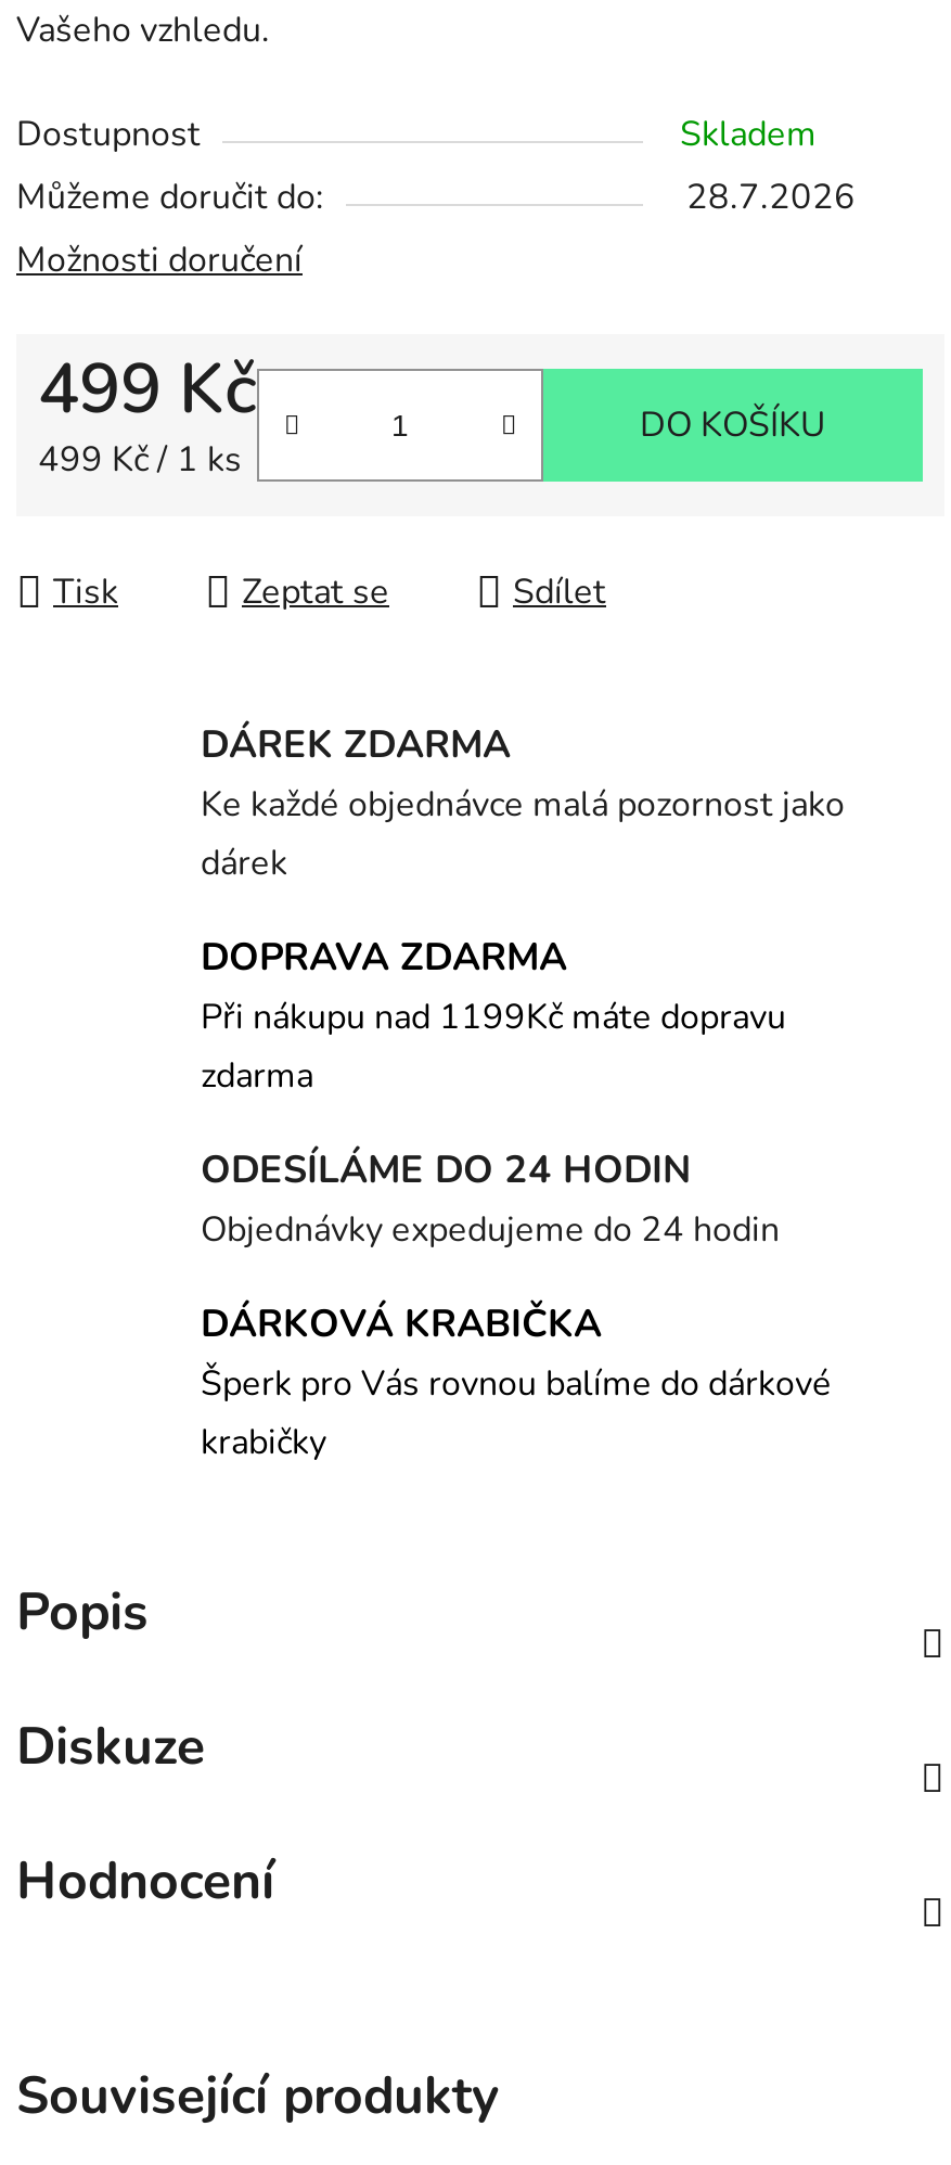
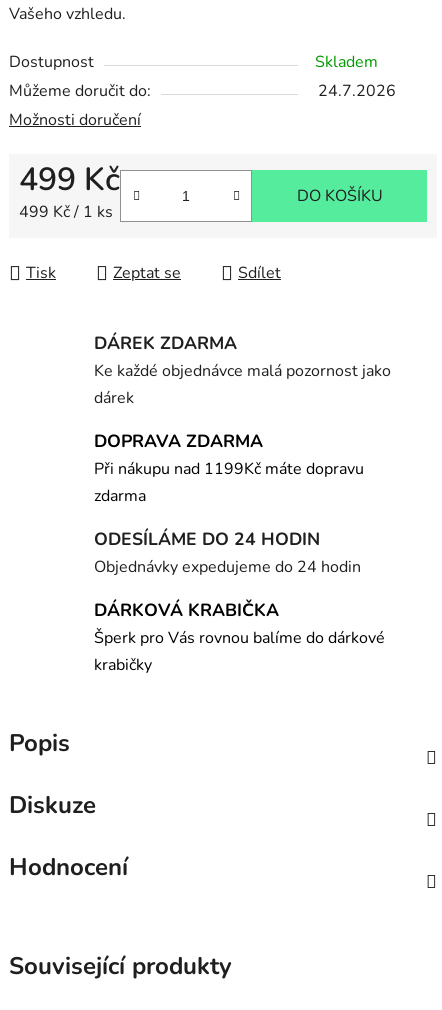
[686,174,856,221] 28.7.2026 -> [318,80,396,102] 24.7.2026

